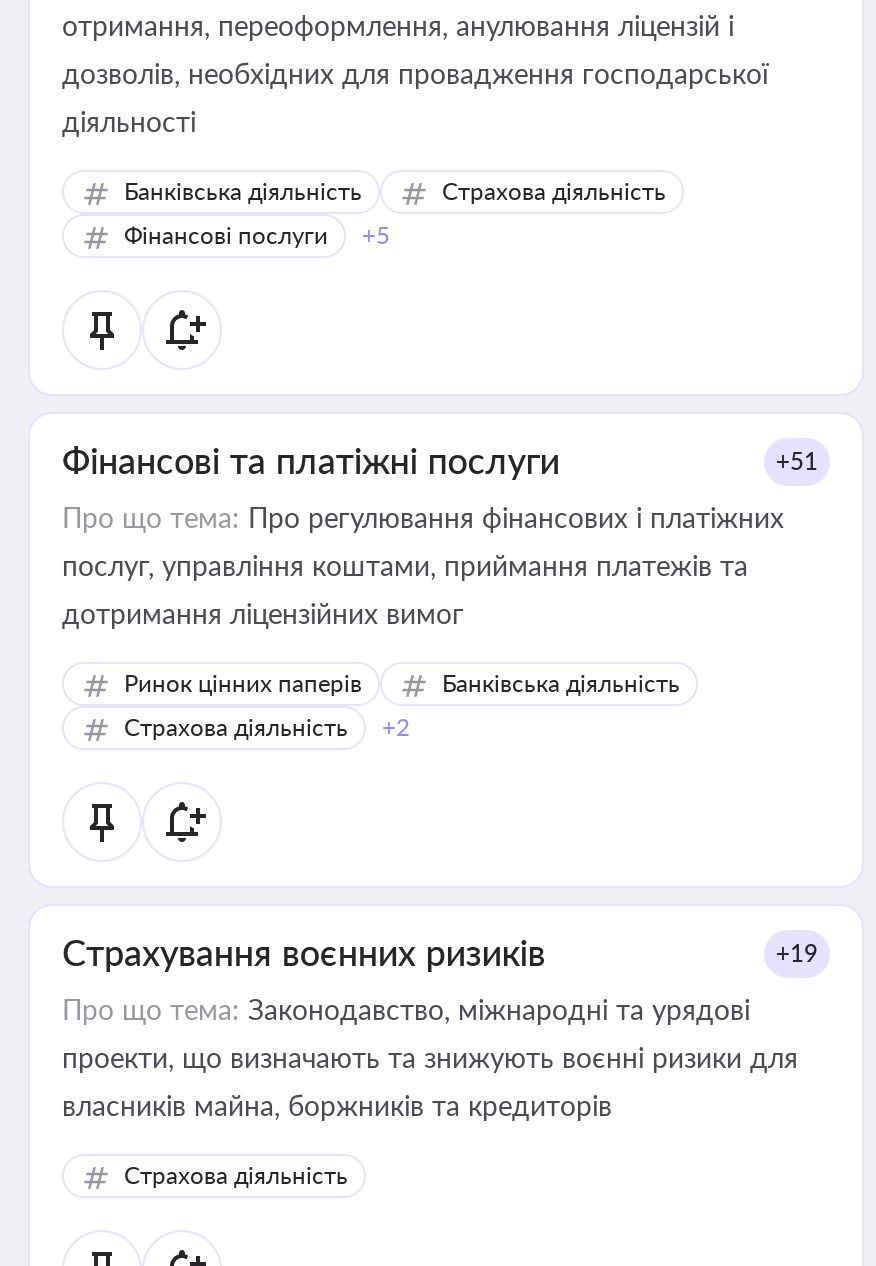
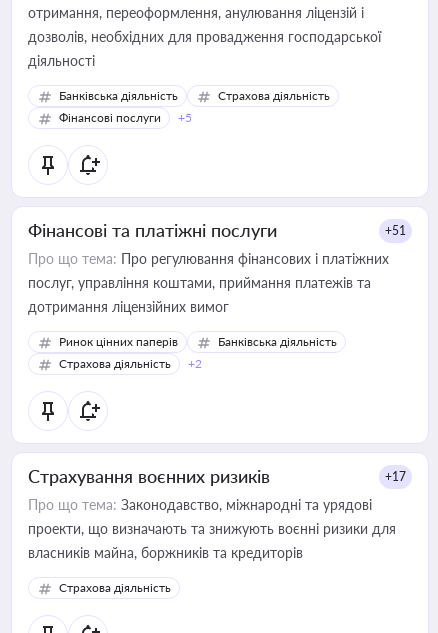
[776,938,818,968] +19 -> [385,469,406,484] +17

